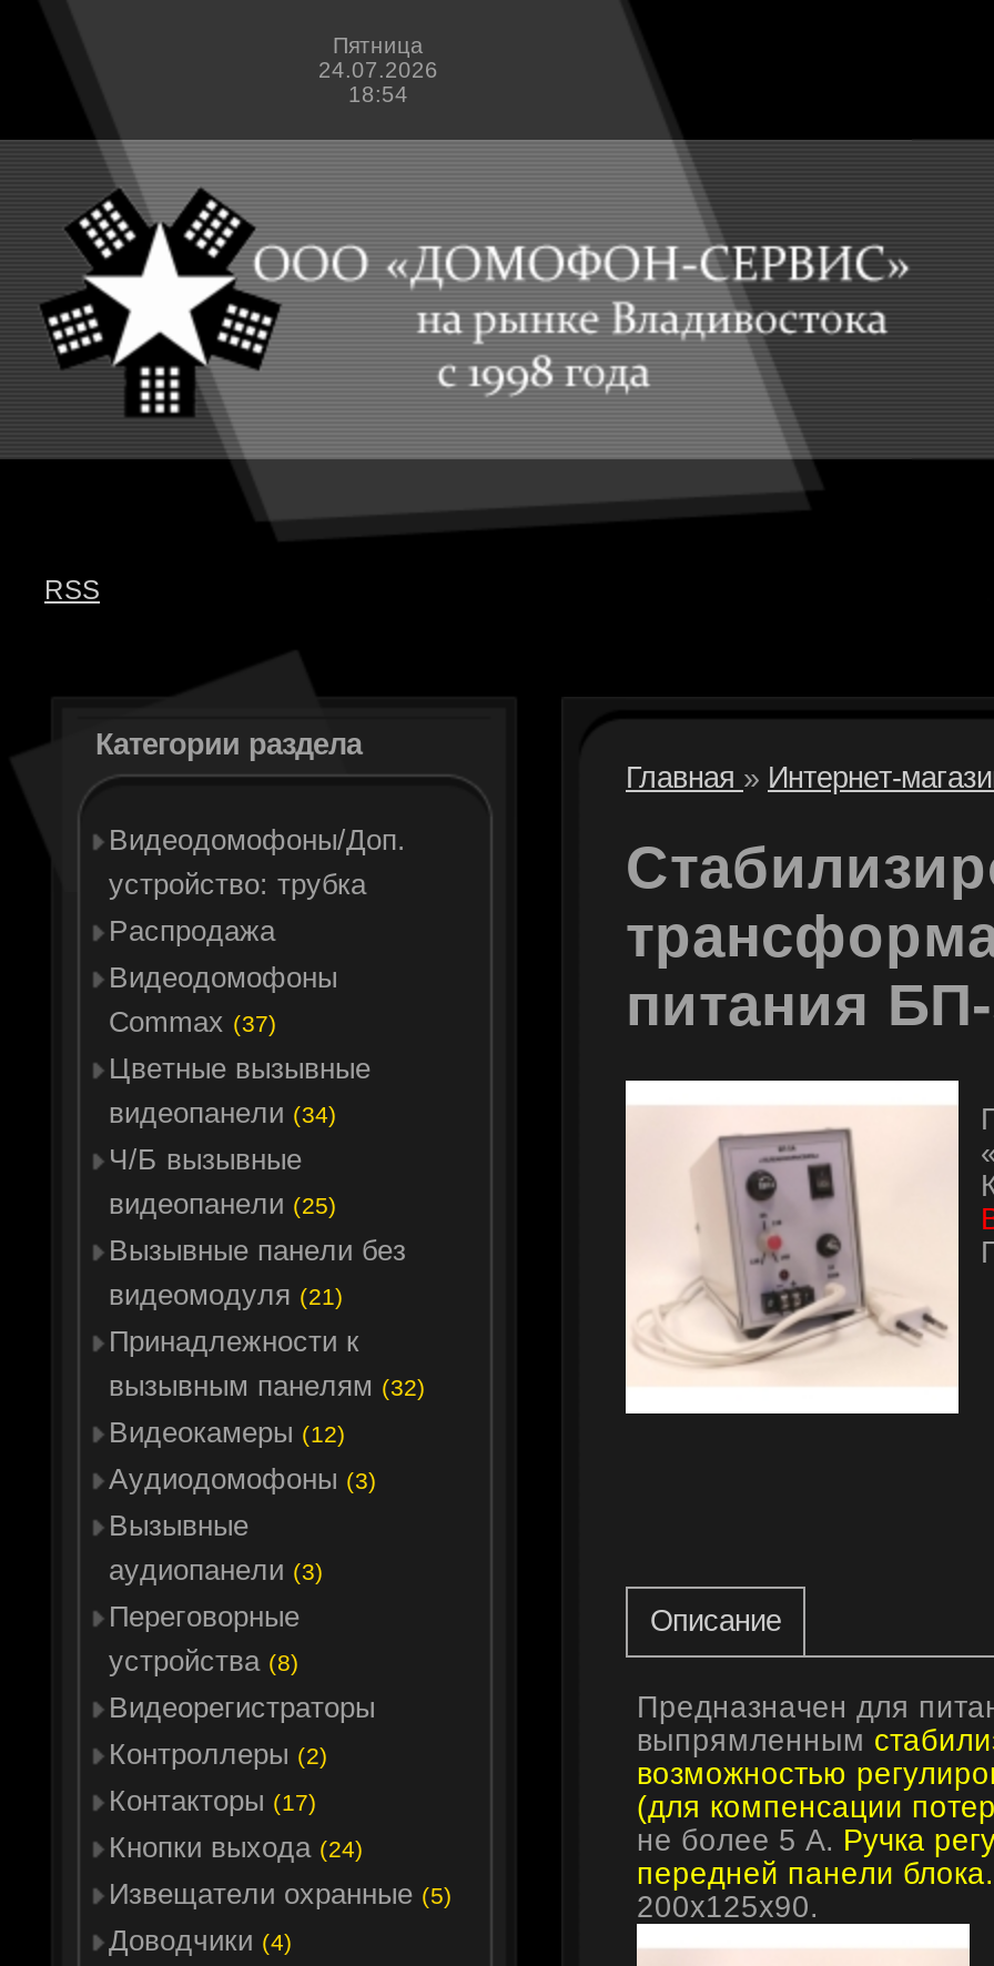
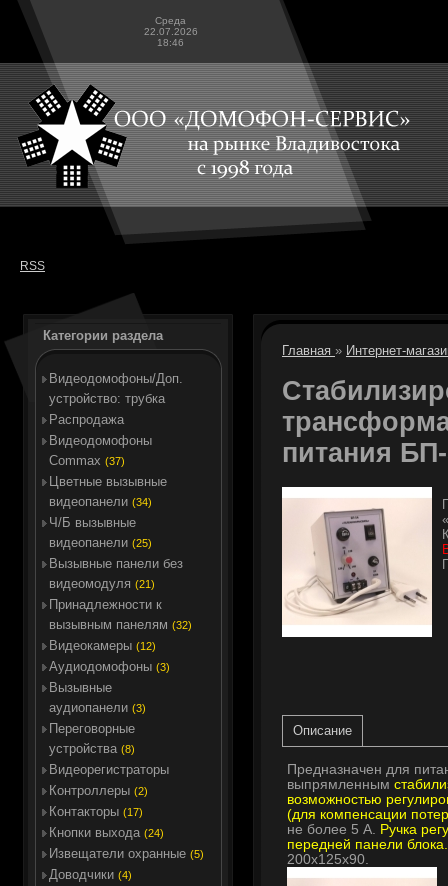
[318,33,438,107] Пятница | 24.07.2026 | 18:54 -> [143,15,197,48] Среда | 22.07.2026 | 18:46

